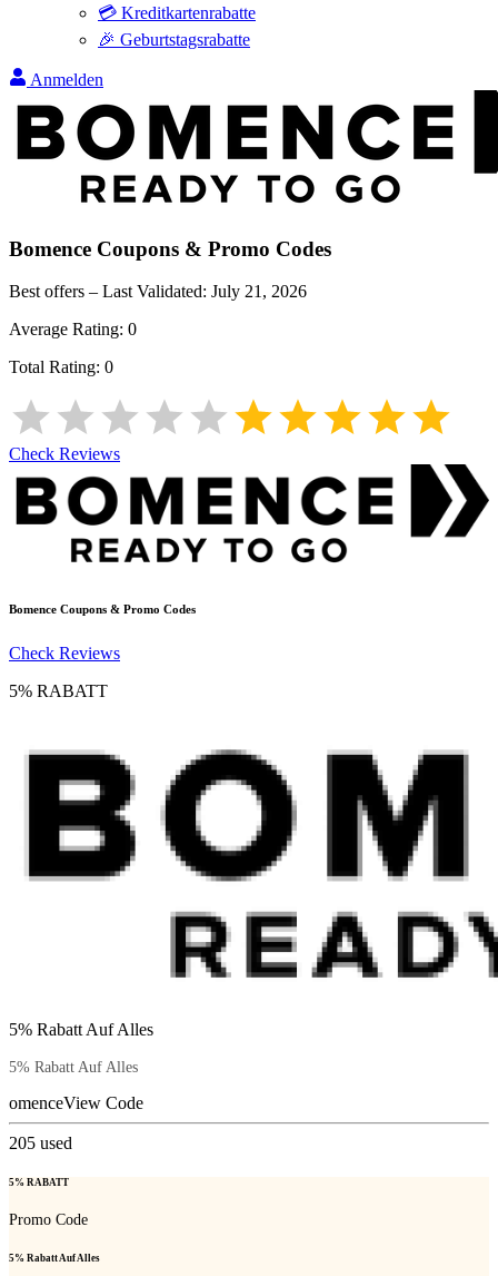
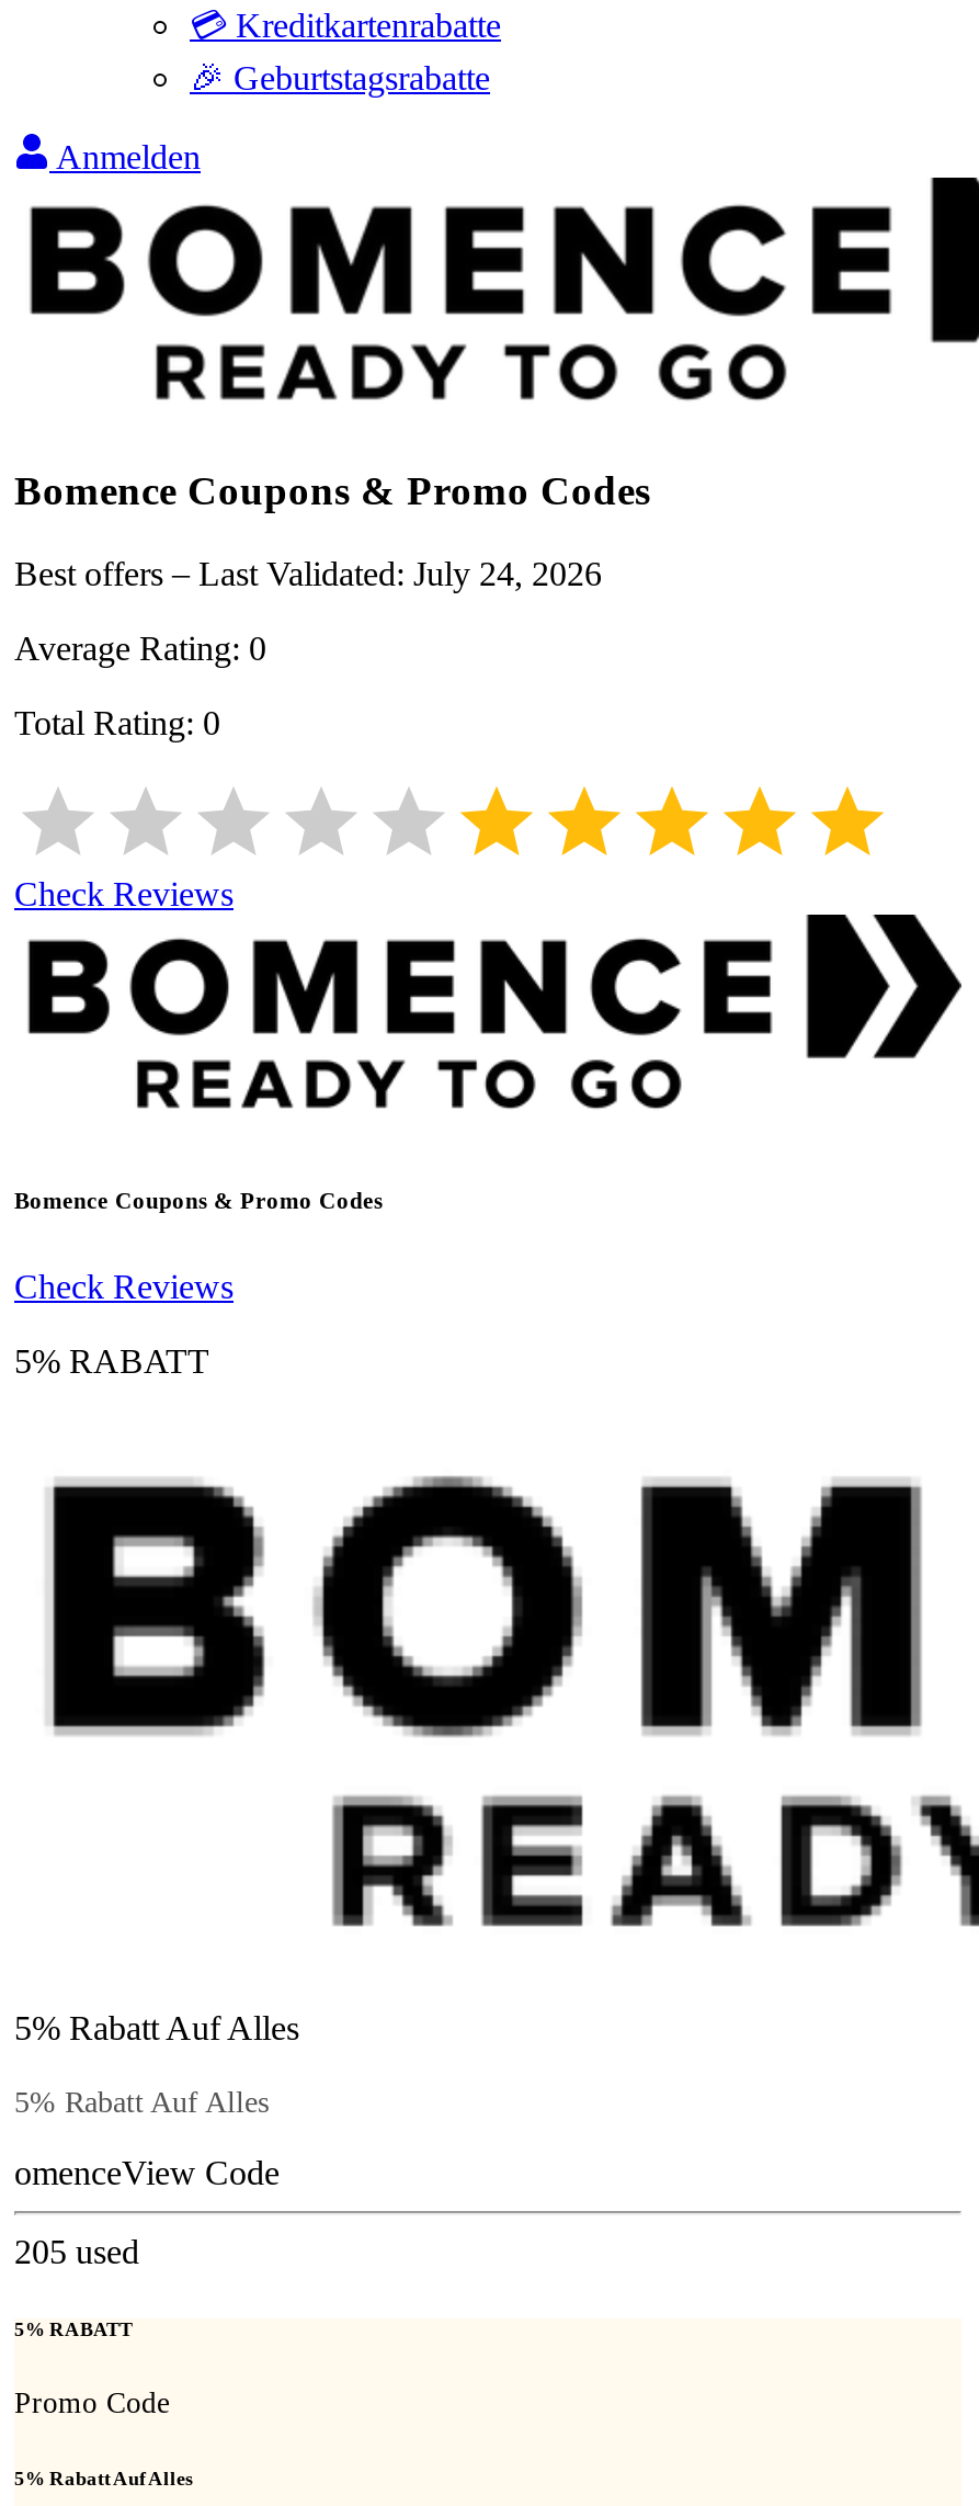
[9,282,307,301] Best offers – Last Validated: July 21, 2026 -> [14,556,602,593] Best offers – Last Validated: July 24, 2026

